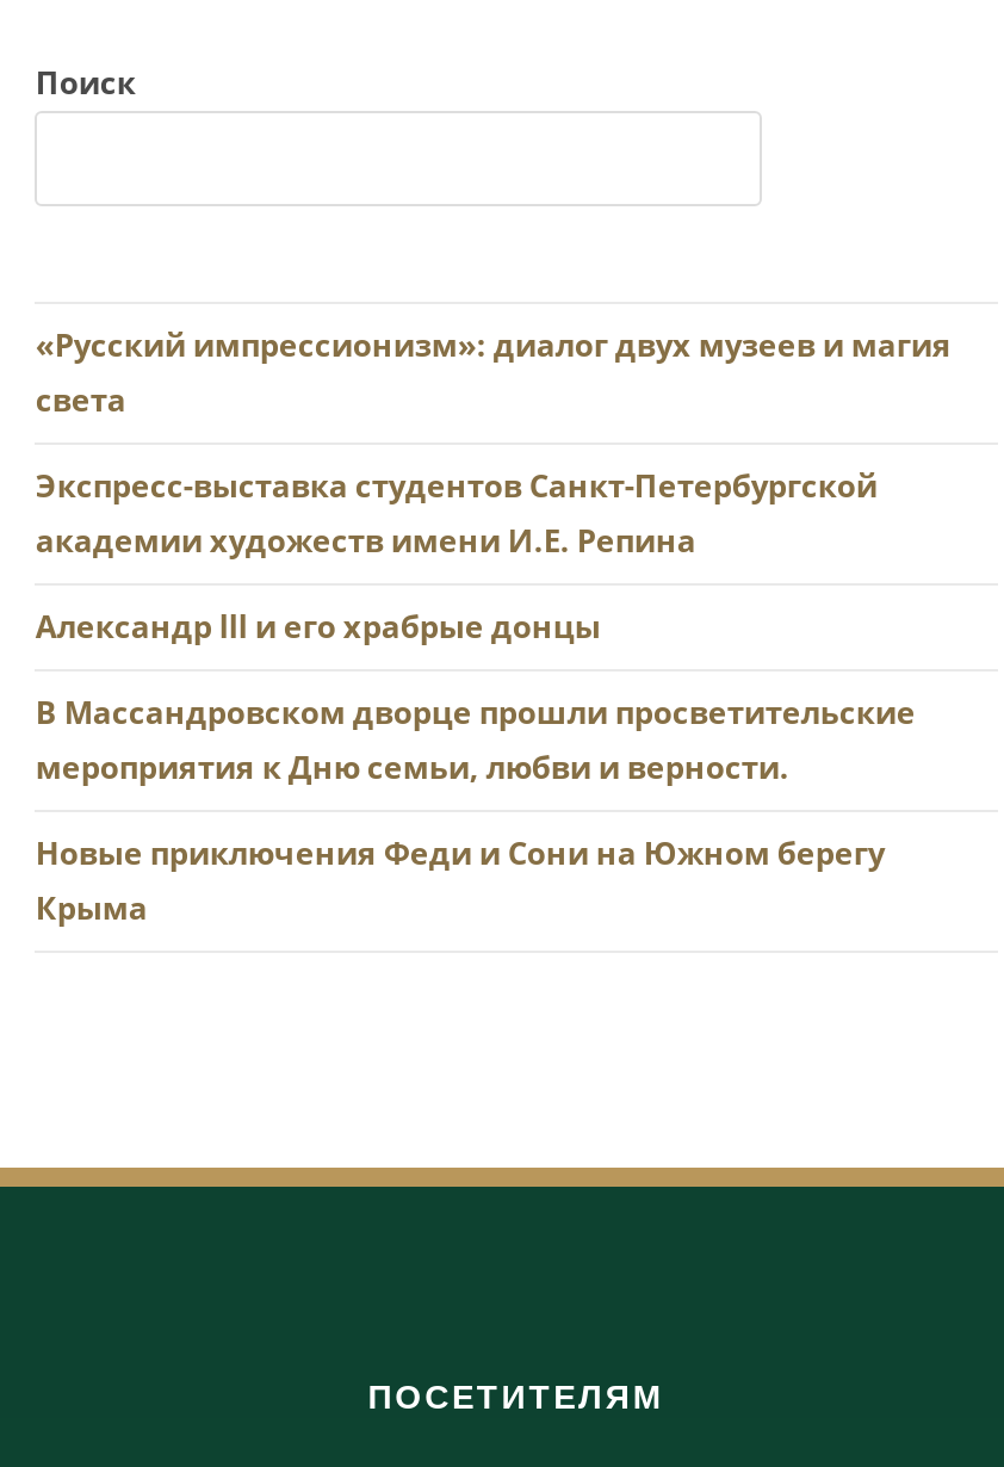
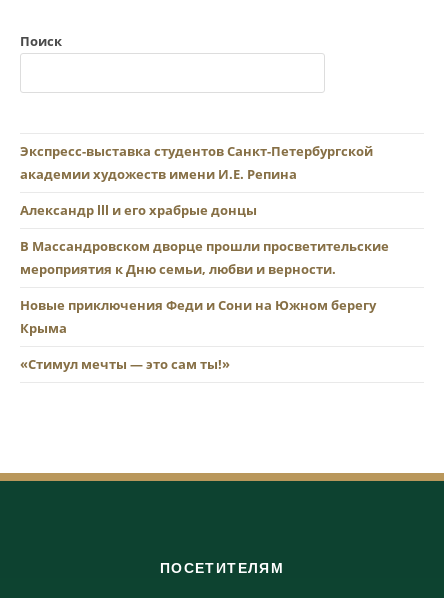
[36,323,951,421] «Русский импрессионизм»: диалог двух музеев и магия | света -> none
moved [36,464,916,929] -> [20,142,389,337]: Экспресс-выставка студентов Санкт-Петербургской | академии художеств имени И.Е. Репина | Александр lll и его храбрые донцы | В Массандровском дворце прошли просветительские | мероприятия к Дню семьи, любви и верности. | Новые приключения Феди и Сони на Южном берегу | Крыма
none -> [20,355,230,373] «Стимул мечты — это сам ты!»

